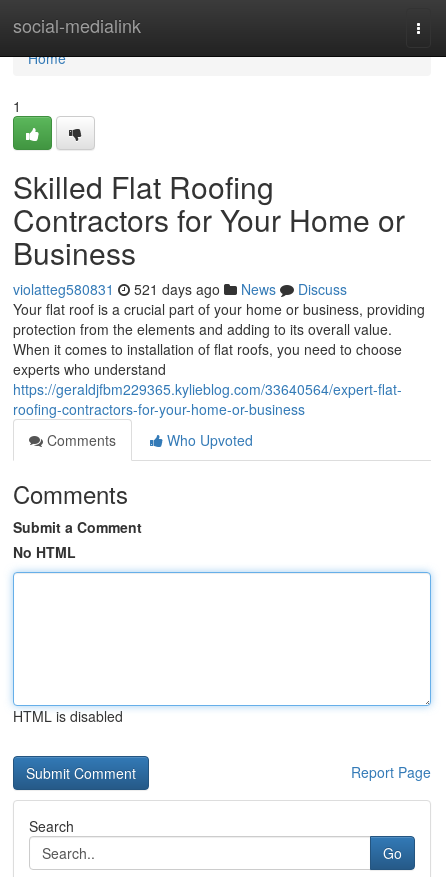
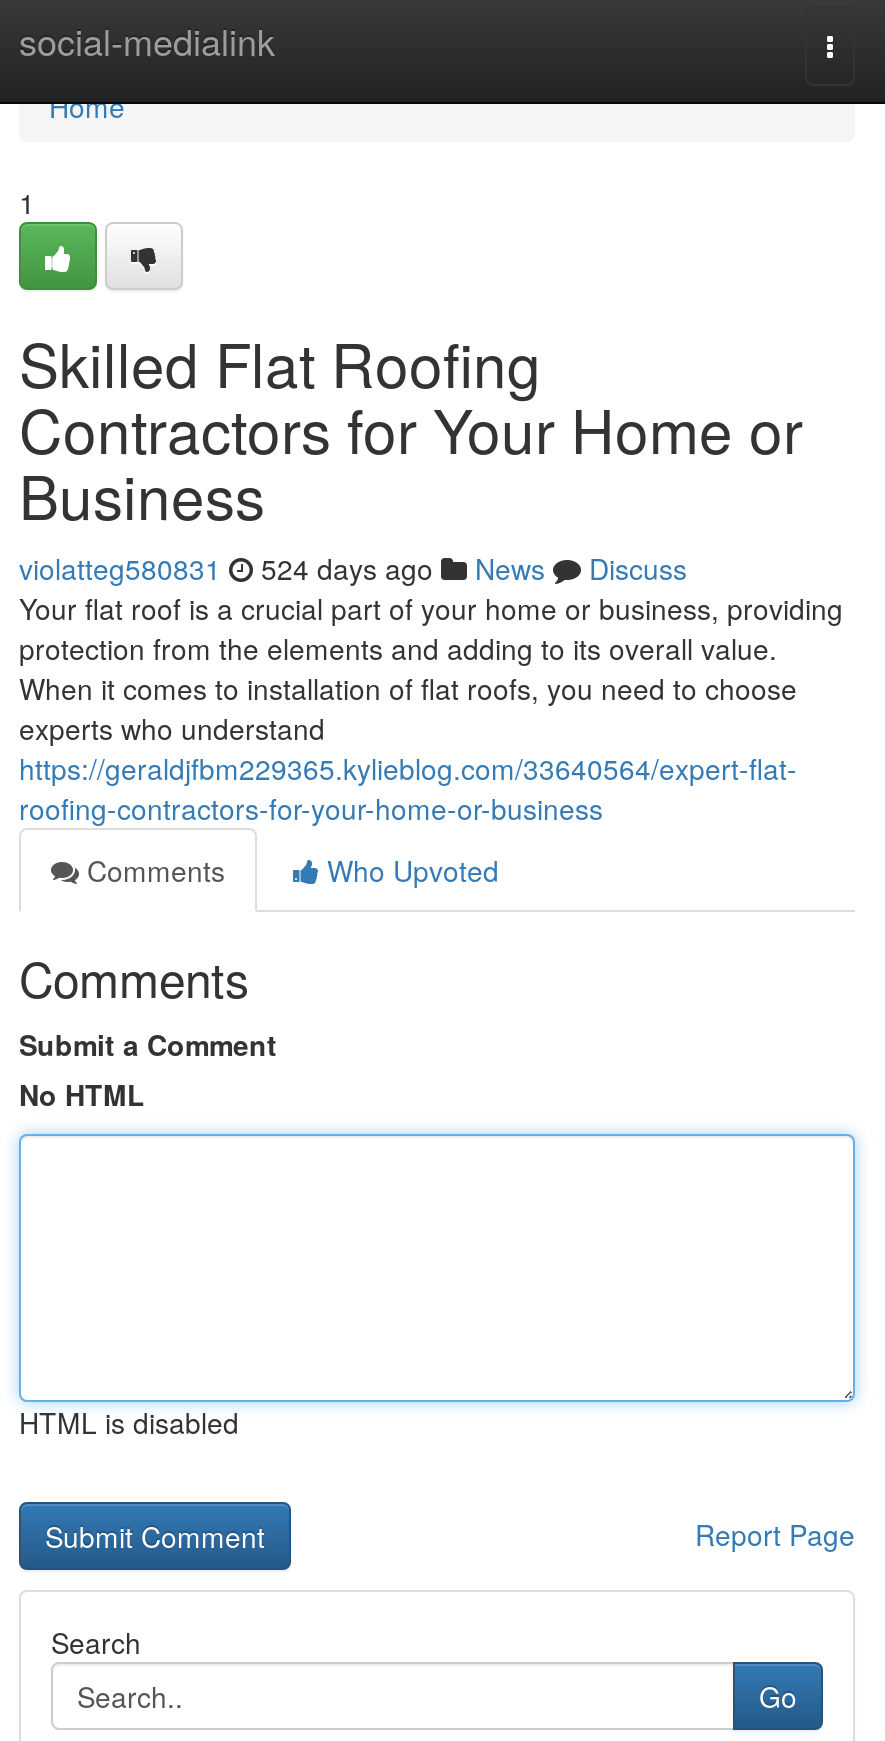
[13,279,347,299] violatteg580831 521 days ago News Discuss -> [19,548,687,588] violatteg580831 524 days ago News Discuss

